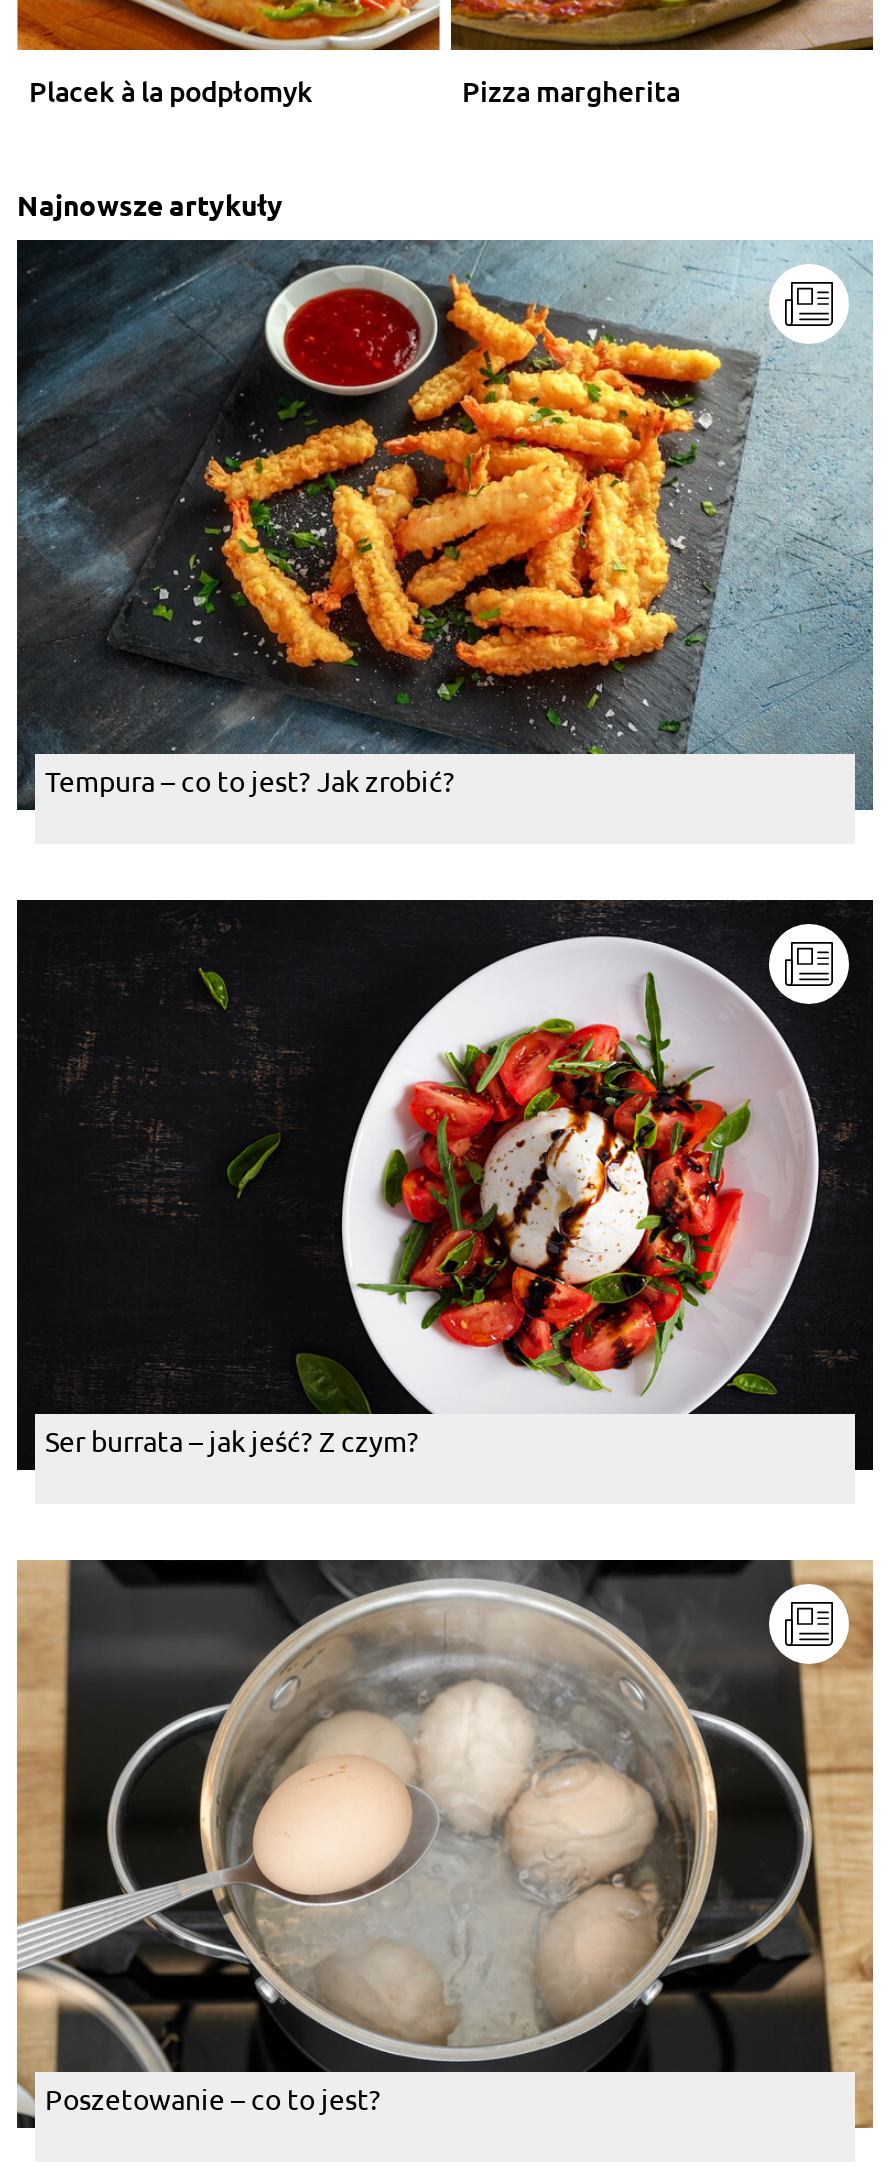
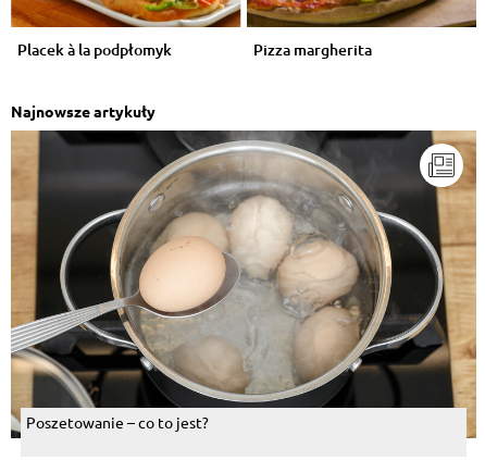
[15,238,875,812] [image] | Tempura – co to jest? Jak zrobić? -> none
[15,898,875,1474] [image] | Ser burrata – jak jeść? Z czym? -> none

